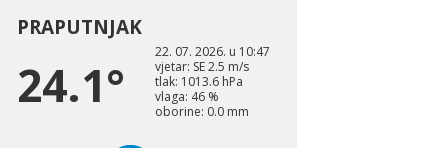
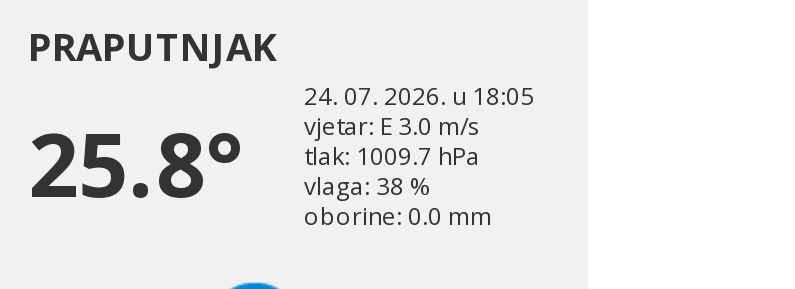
[155,43,270,60] 22. 07. 2026. u 10:47 -> [304,79,534,113] 24. 07. 2026. u 18:05
[17,55,125,115] 24.1° -> [28,103,244,223] 25.8°
[155,58,249,75] vjetar: SE 2.5 m/s -> [304,109,480,143] vjetar: E 3.0 m/s
[155,73,243,90] tlak: 1013.6 hPa -> [304,139,480,173] tlak: 1009.7 hPa
[155,88,219,105] vlaga: 46 % -> [304,169,432,203] vlaga: 38 %

